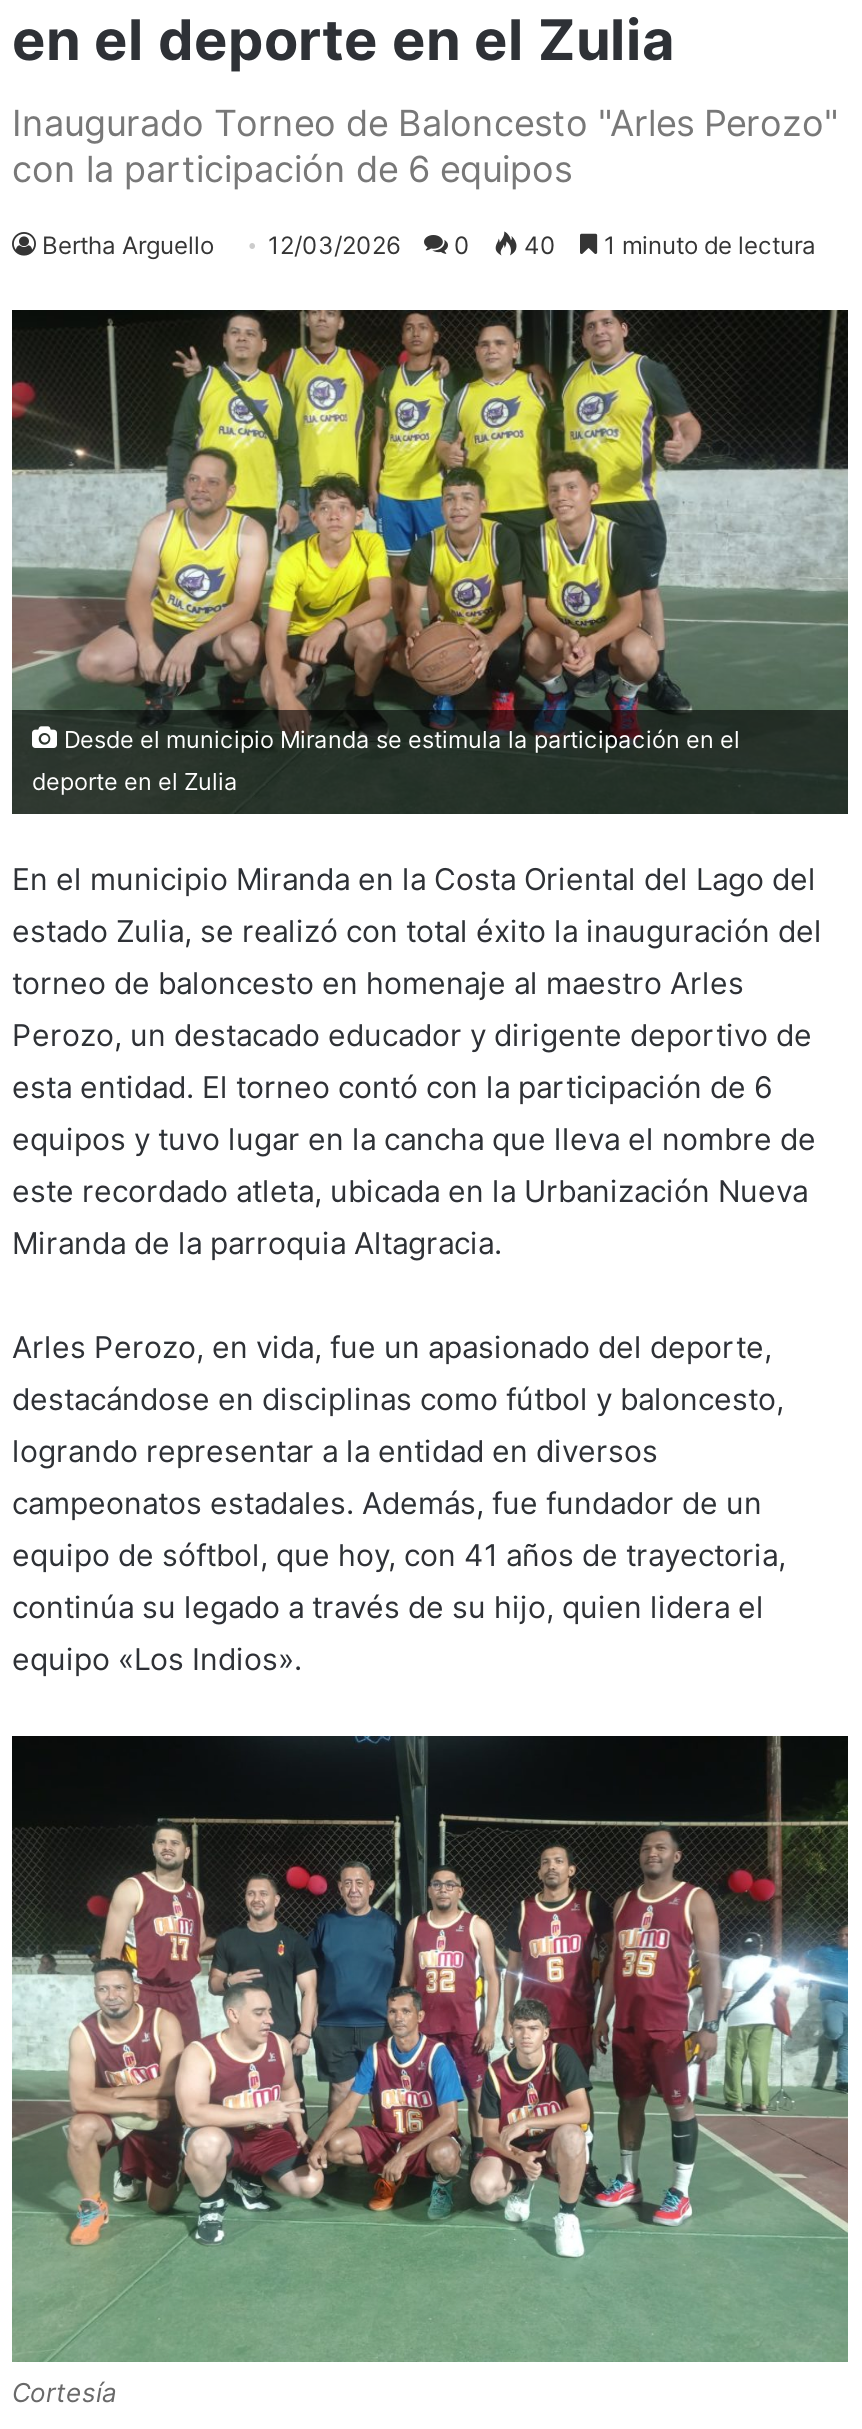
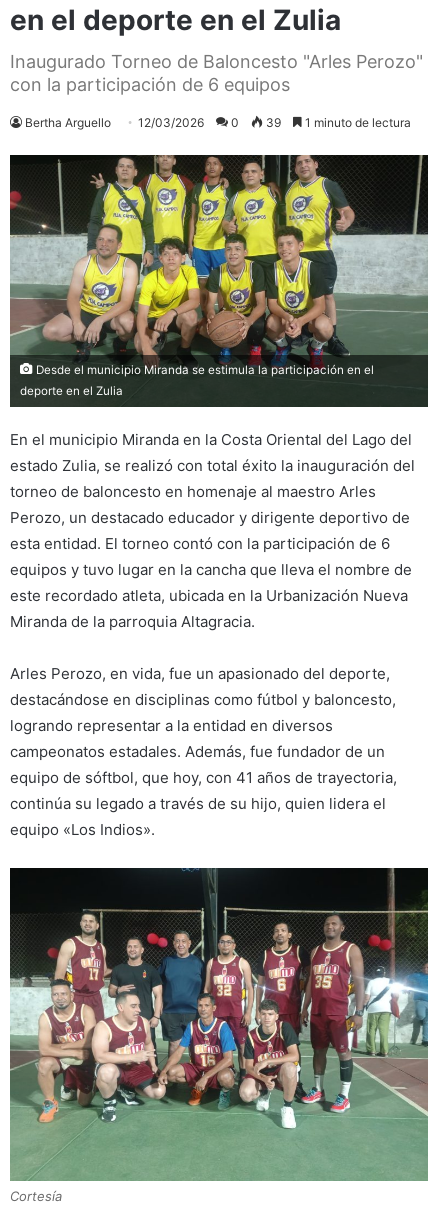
[42,229,816,259] Bertha Arguello 12/03/2026 0 40 1 minuto de lectura -> [25,115,411,130] Bertha Arguello 12/03/2026 0 39 1 minuto de lectura

